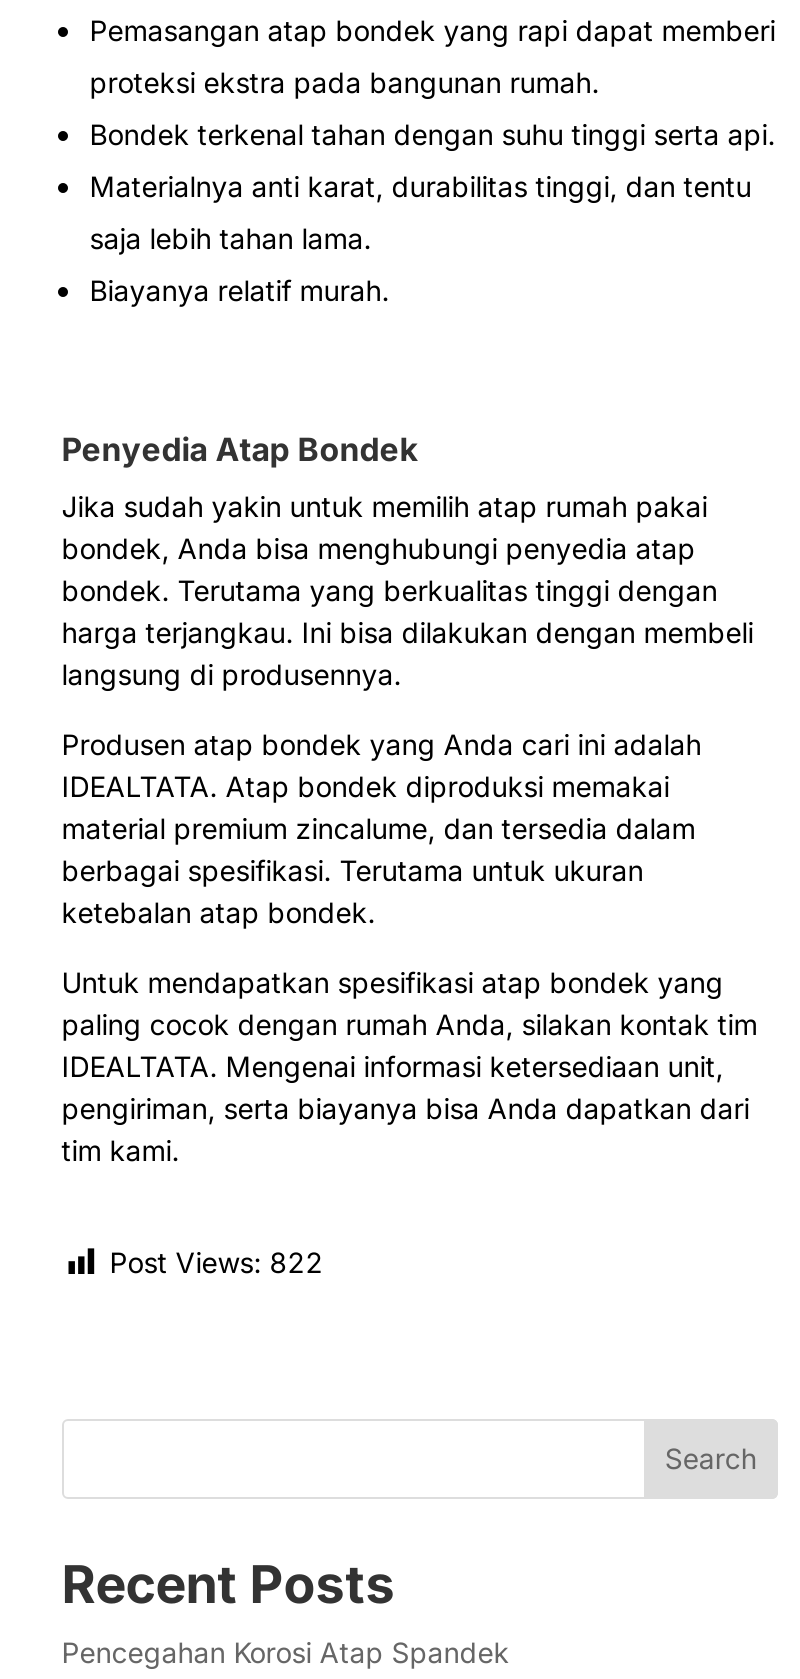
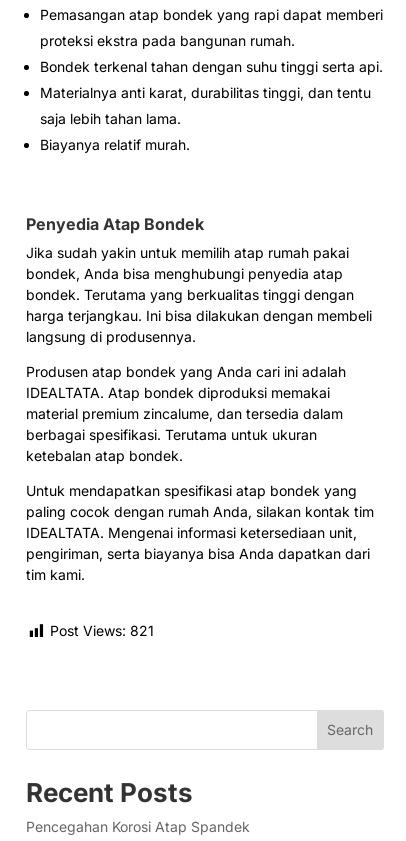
[110,1244,324,1278] Post Views: 822 -> [50,622,154,639] Post Views: 821

